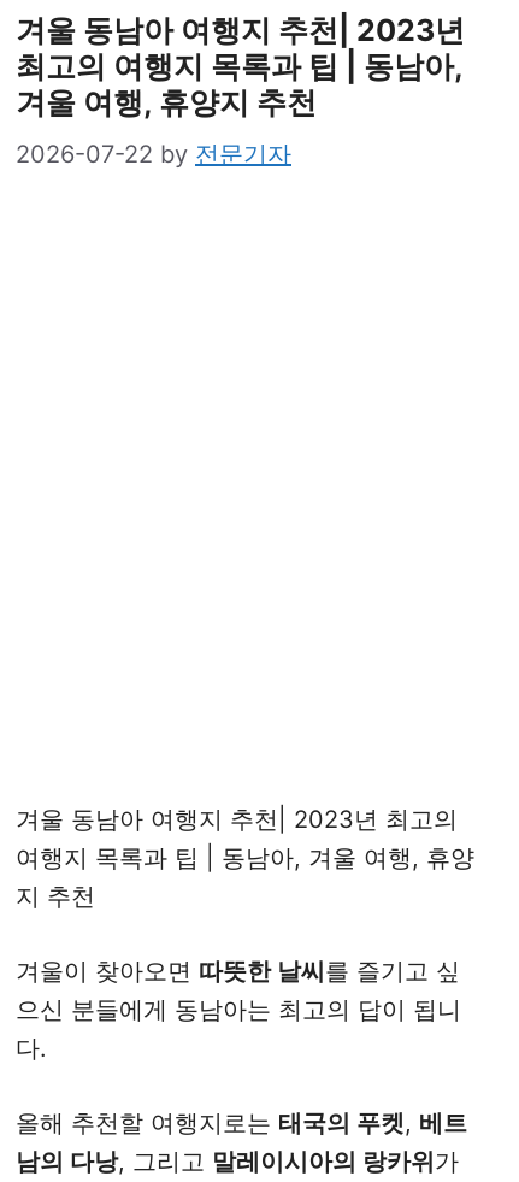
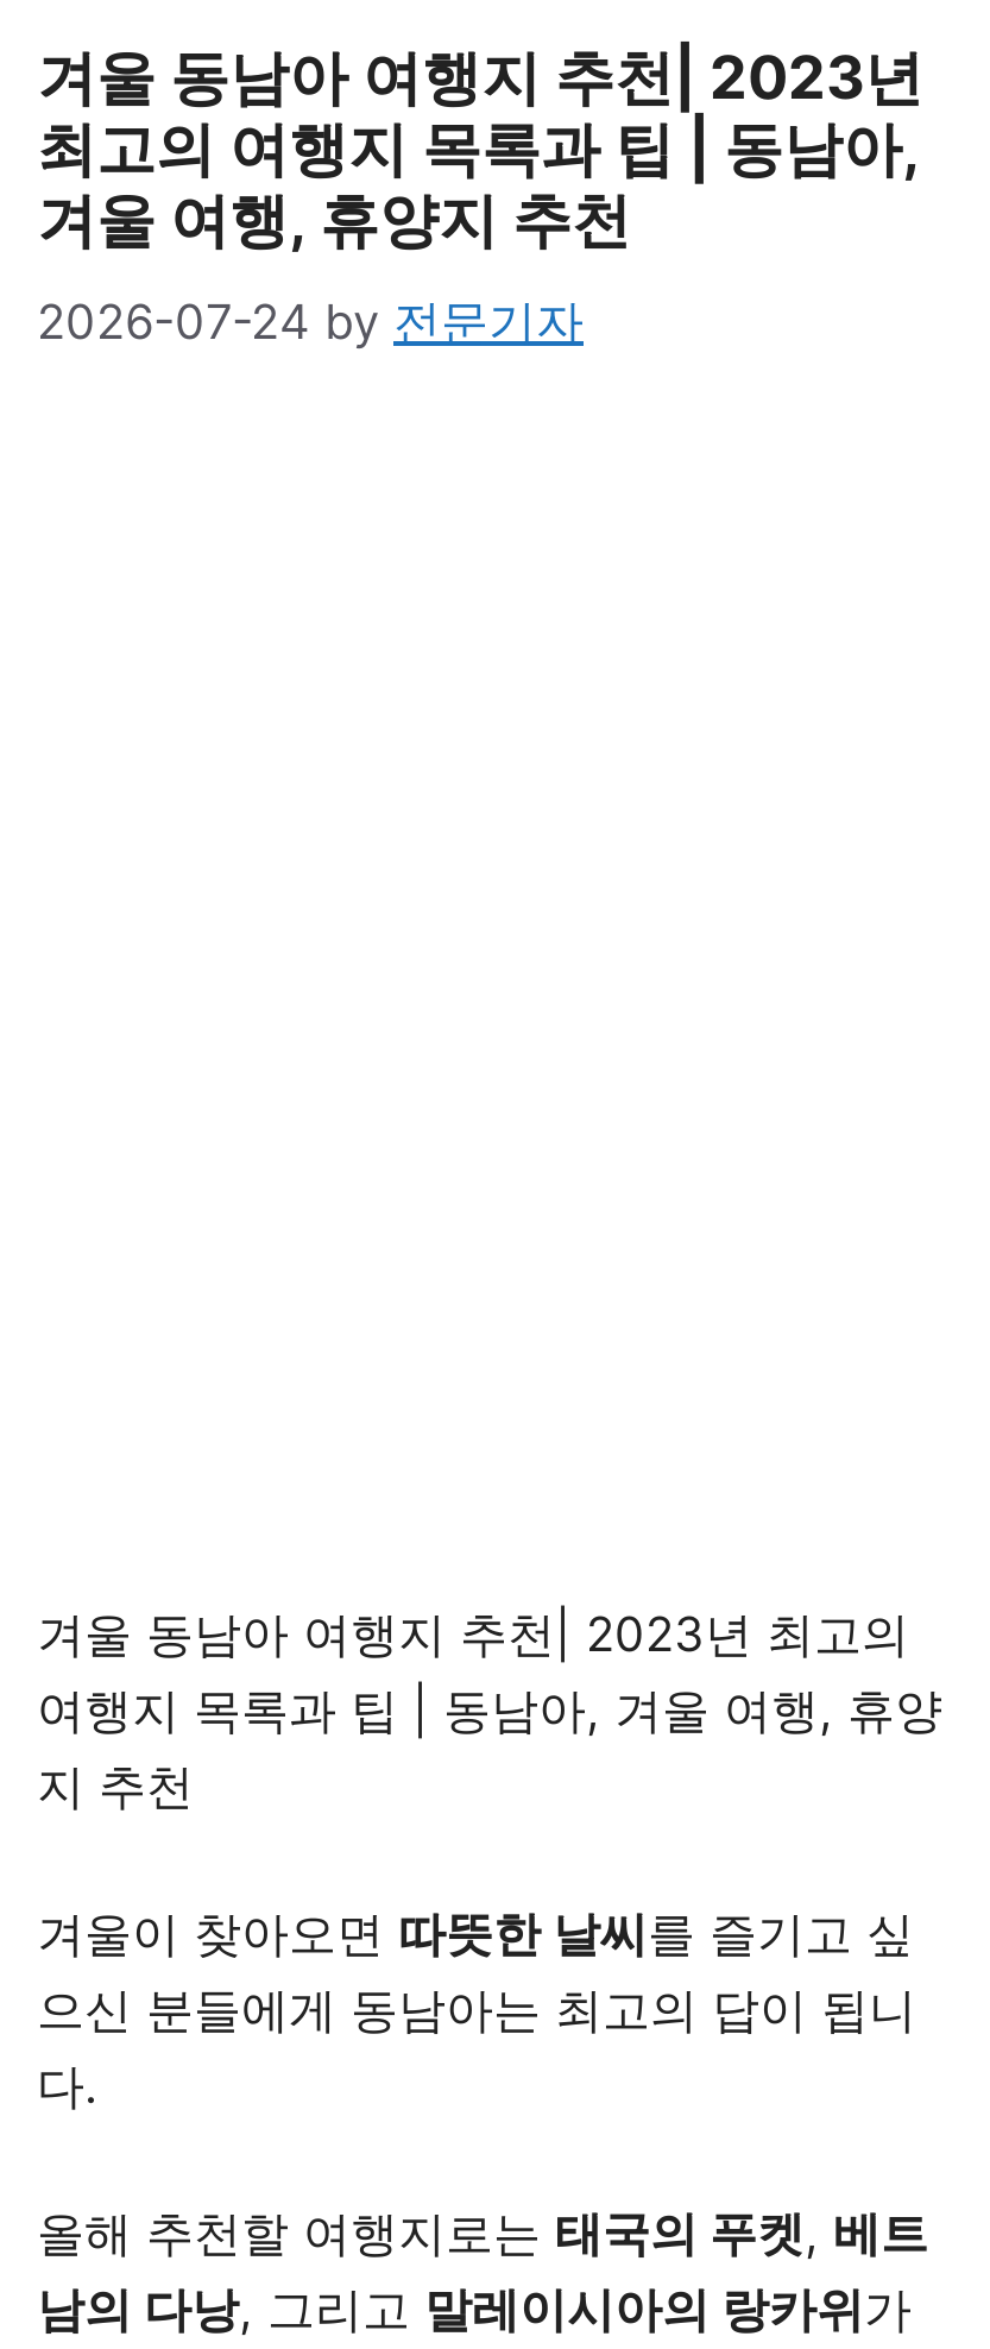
[16,140,291,169] 2026-07-22 by 전문기자 -> [37,294,584,351] 2026-07-24 by 전문기자

